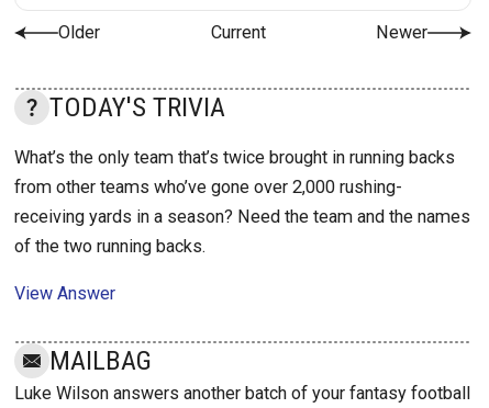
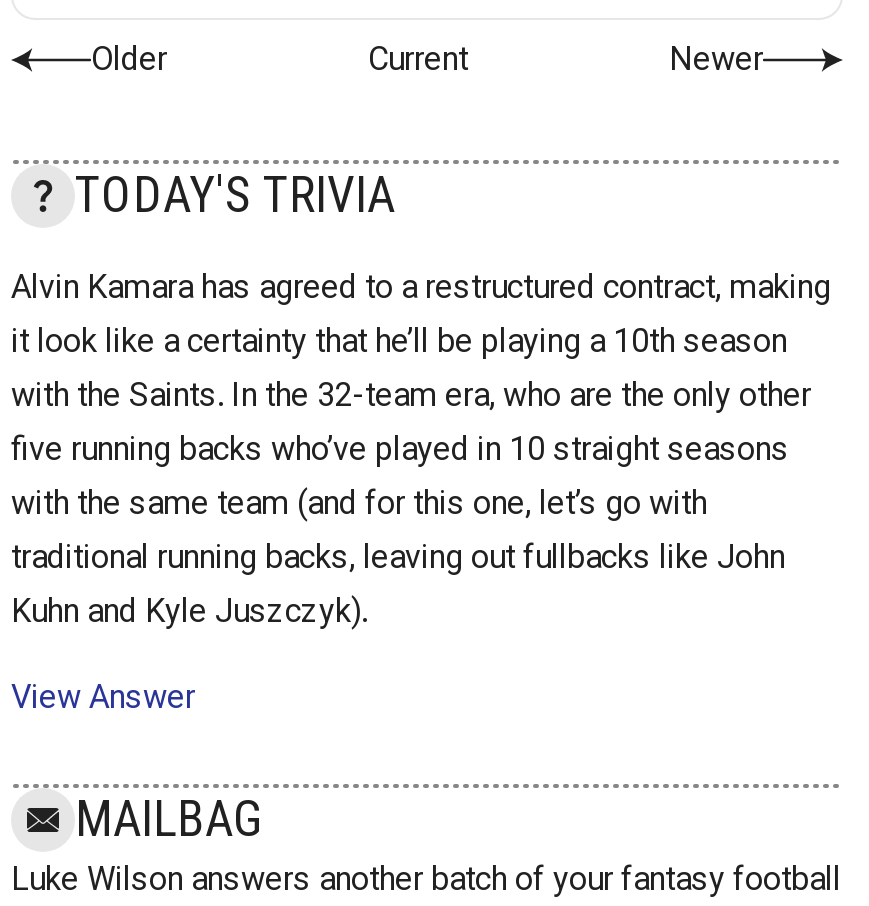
[14,147,470,256] What’s the only team that’s twice brought in running backs | from other teams who’ve gone over 2,000 rushing- | receiving yards in a season? Need the team and the names | of the two running backs. -> [11,267,831,629] Alvin Kamara has agreed to a restructured contract, making | it look like a certainty that he’ll be playing a 10th season | with the Saints. In the 32-team era, who are the only other | five running backs who’ve played in 10 straight seasons | with the same team (and for this one, let’s go with | traditional running backs, leaving out fullbacks like John | Kuhn and Kyle Juszczyk).

